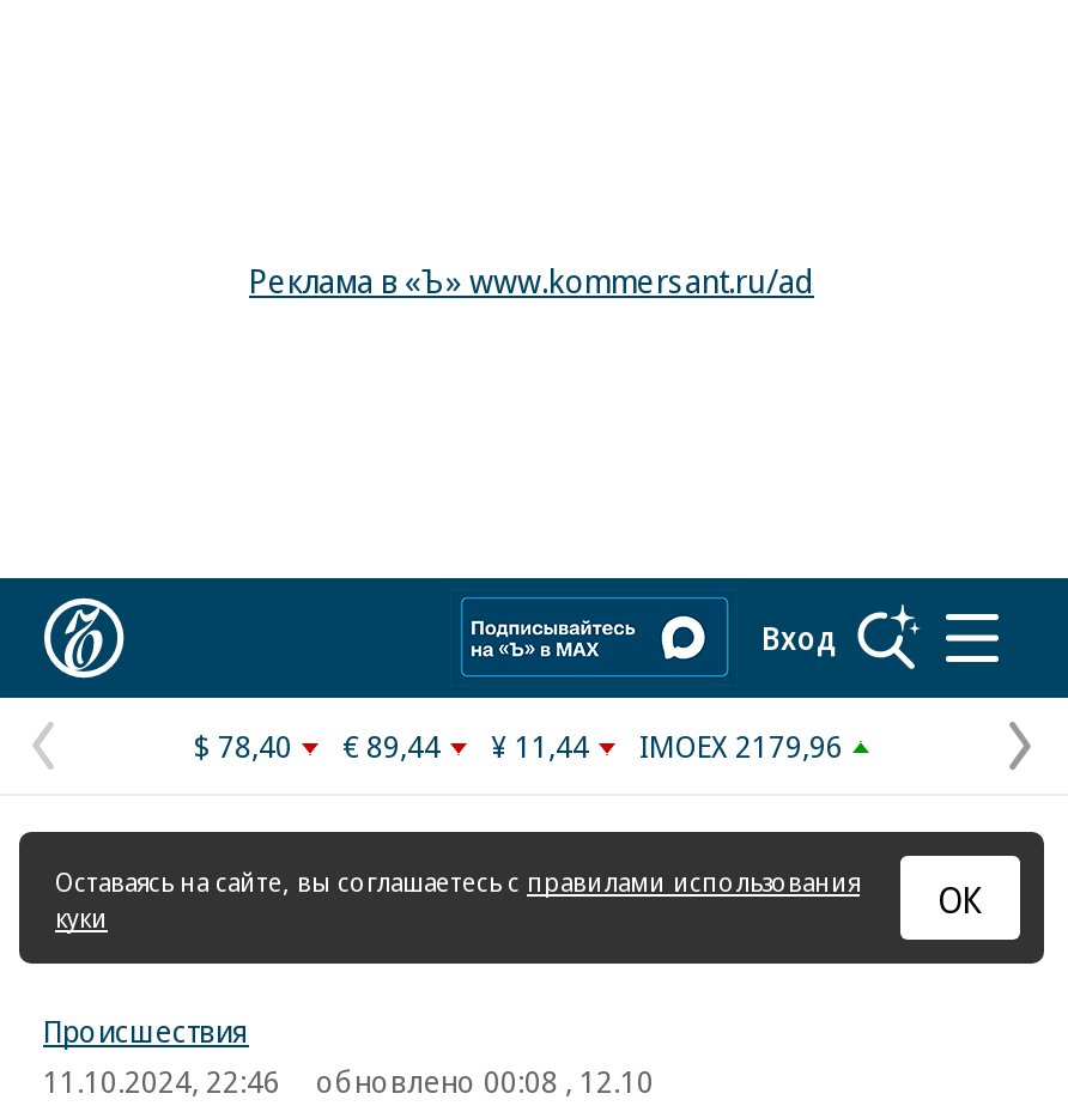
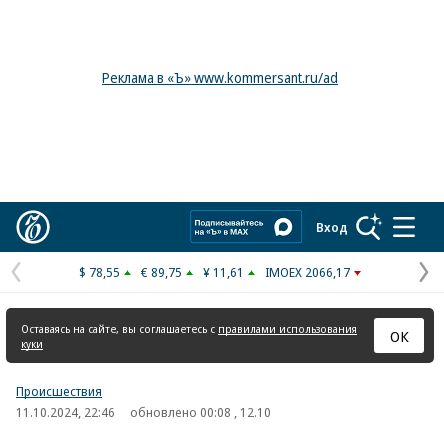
[194,724,292,767] $ 78,40 -> [79,263,120,281] $ 78,55
[342,724,441,767] € 89,44 -> [141,263,182,281] € 89,75
[491,724,589,767] ¥ 11,44 -> [203,263,244,281] ¥ 11,61
[639,724,843,767] IMOEX 2179,96 -> [265,263,350,281] IMOEX 2066,17

